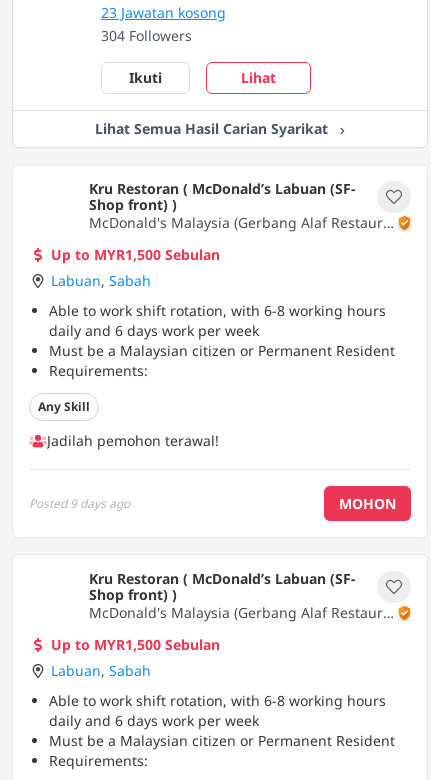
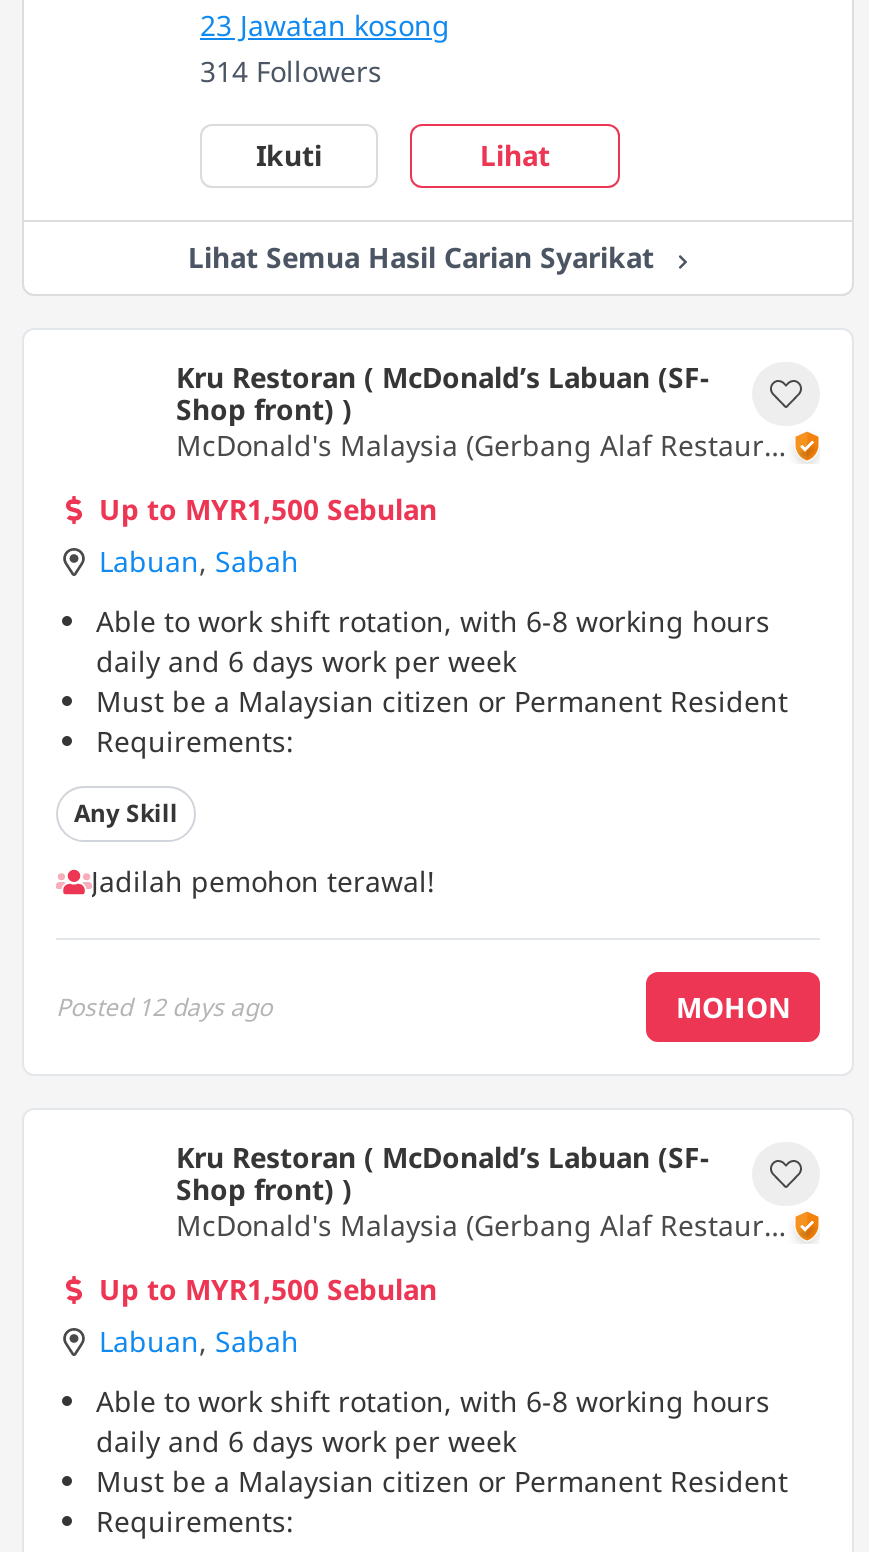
[101,26,192,45] 304 Followers -> [200,52,382,90] 314 Followers
[29,494,130,511] Posted 9 days ago -> [56,989,272,1023] Posted 12 days ago

